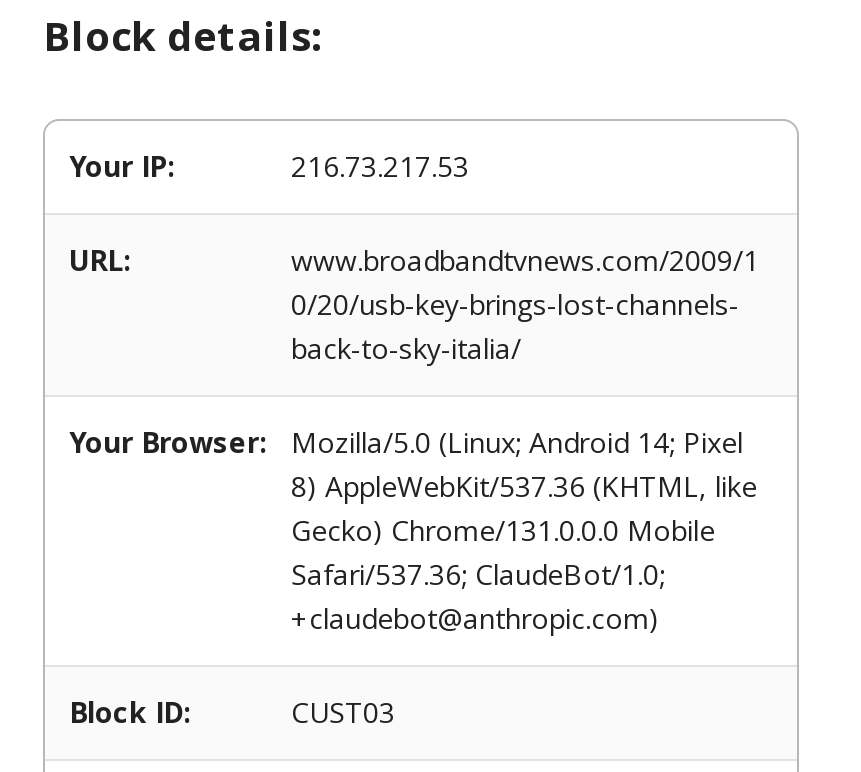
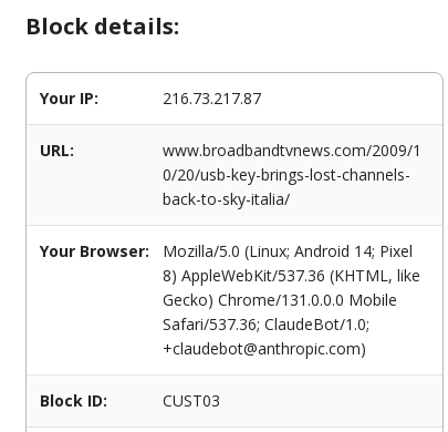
[291,147,469,185] 216.73.217.53 -> [163,88,261,109] 216.73.217.87

